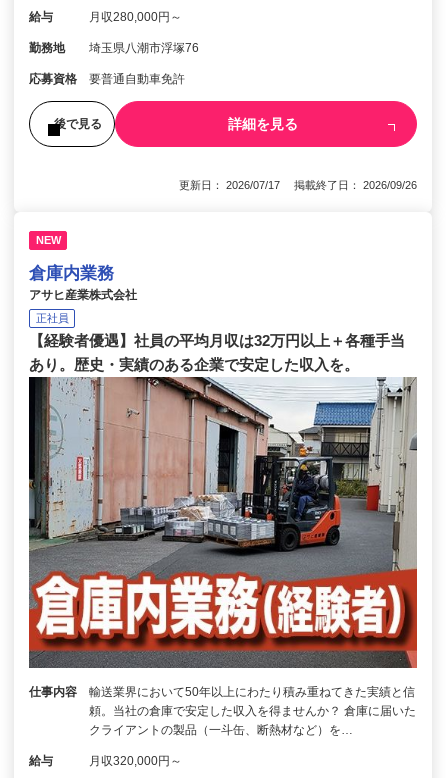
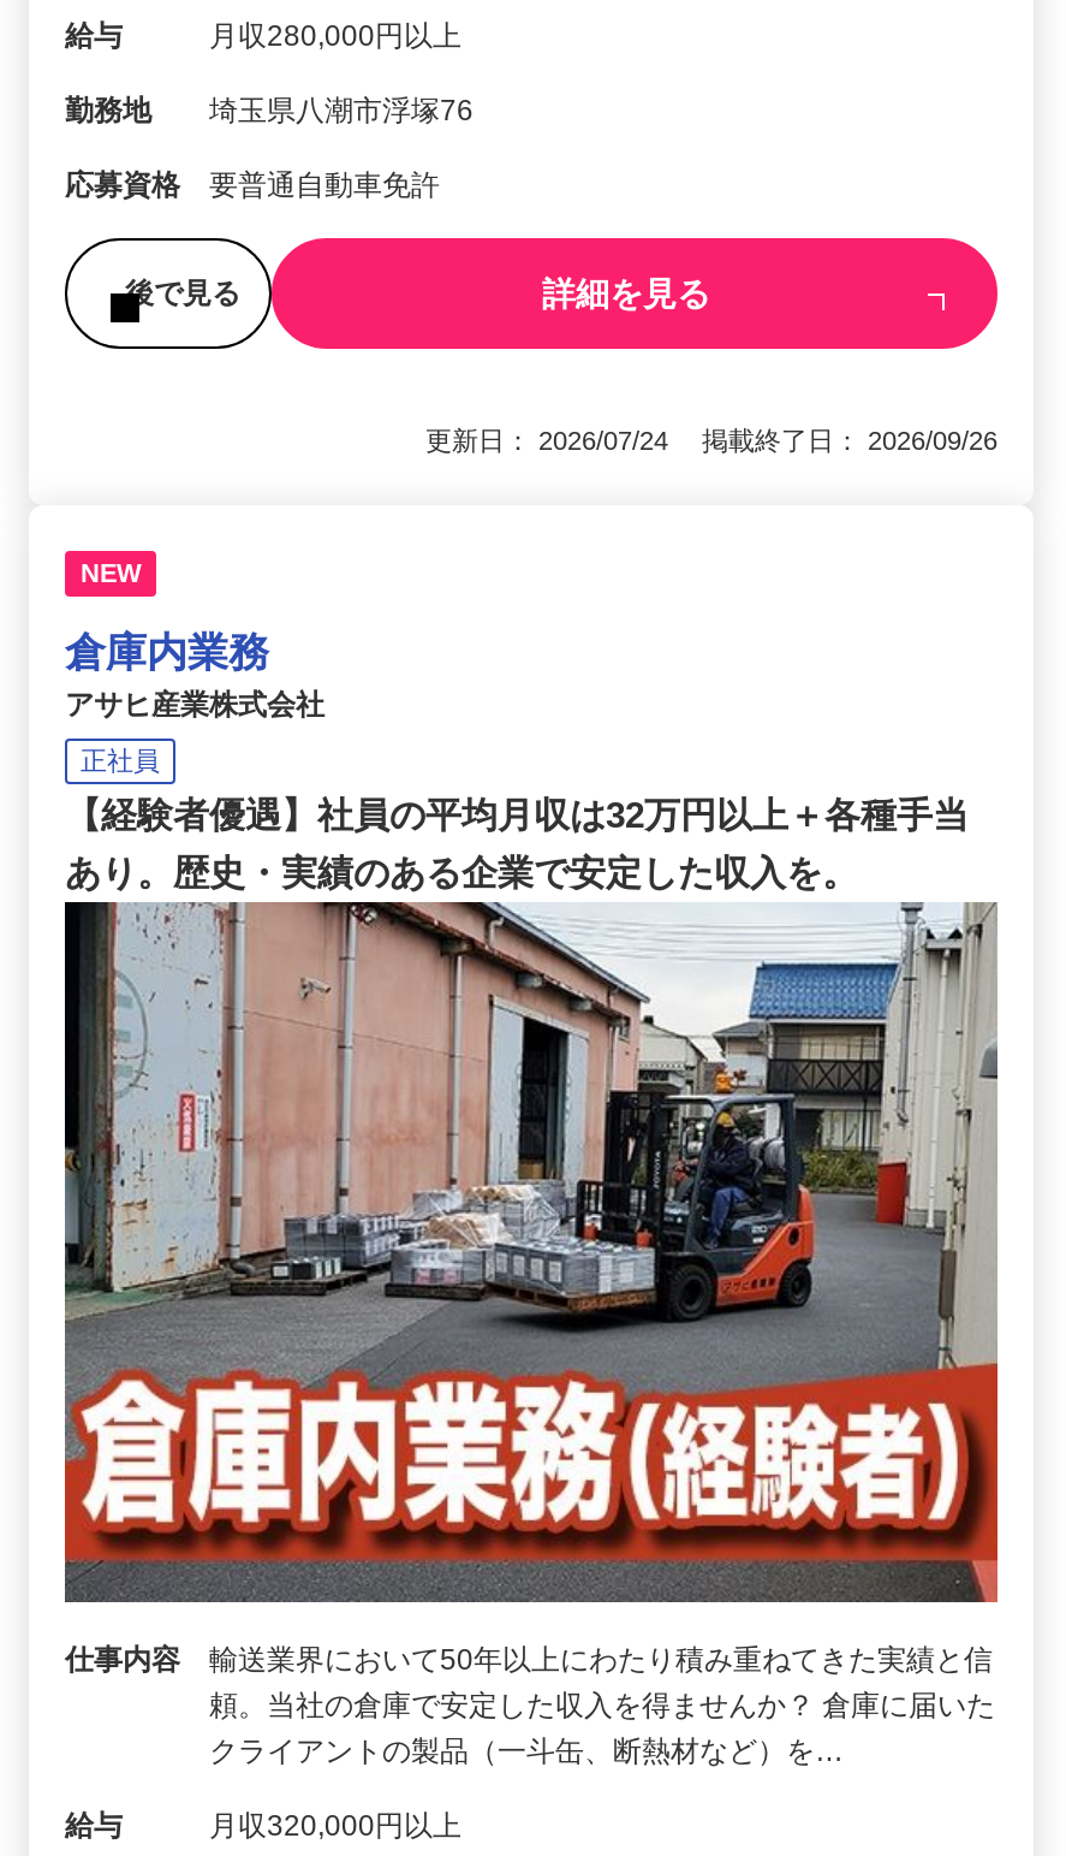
[89,10,182,24] 月収280,000円～ -> [209,18,461,52] 月収280,000円以上
[179,179,417,191] 更新日： 2026/07/17 掲載終了日： 2026/09/26 -> [425,426,997,455] 更新日： 2026/07/24 掲載終了日： 2026/09/26
[89,754,182,768] 月収320,000円～ -> [209,1809,461,1843] 月収320,000円以上

